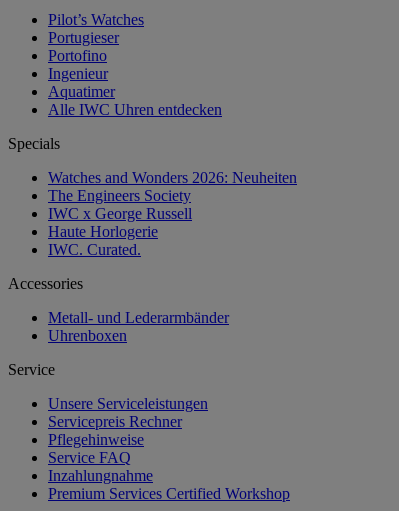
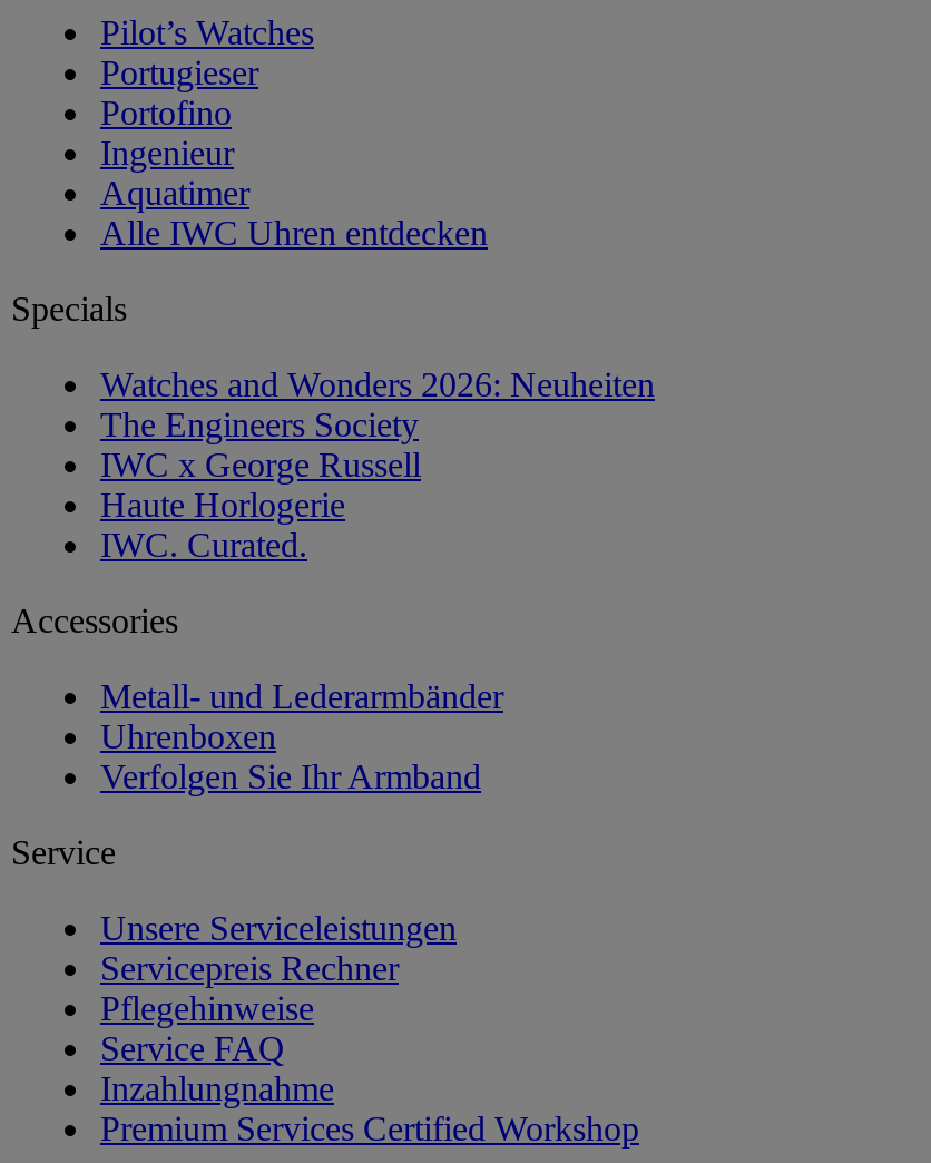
none -> [100,757,481,795] Verfolgen Sie Ihr Armband

